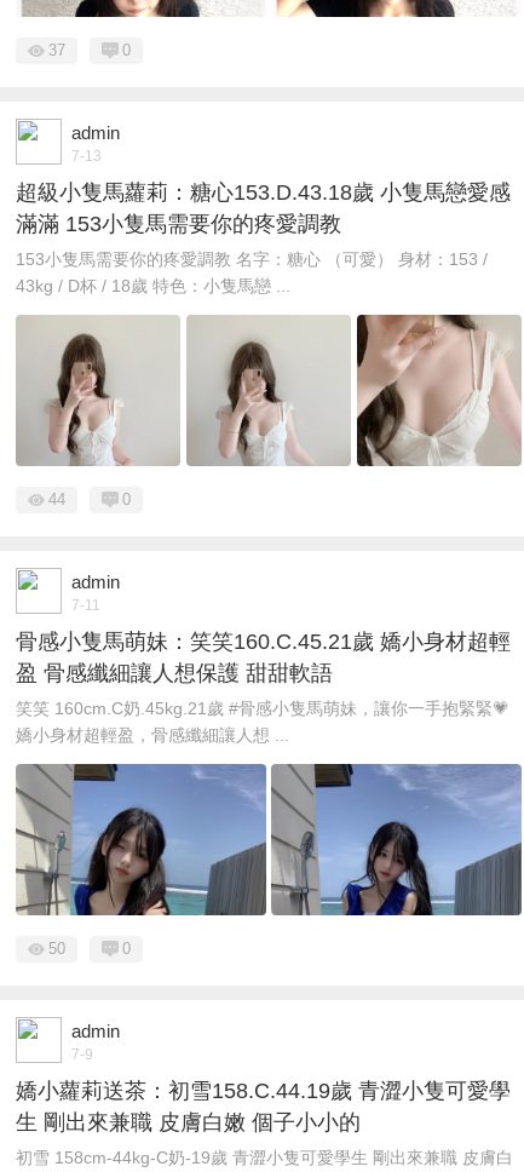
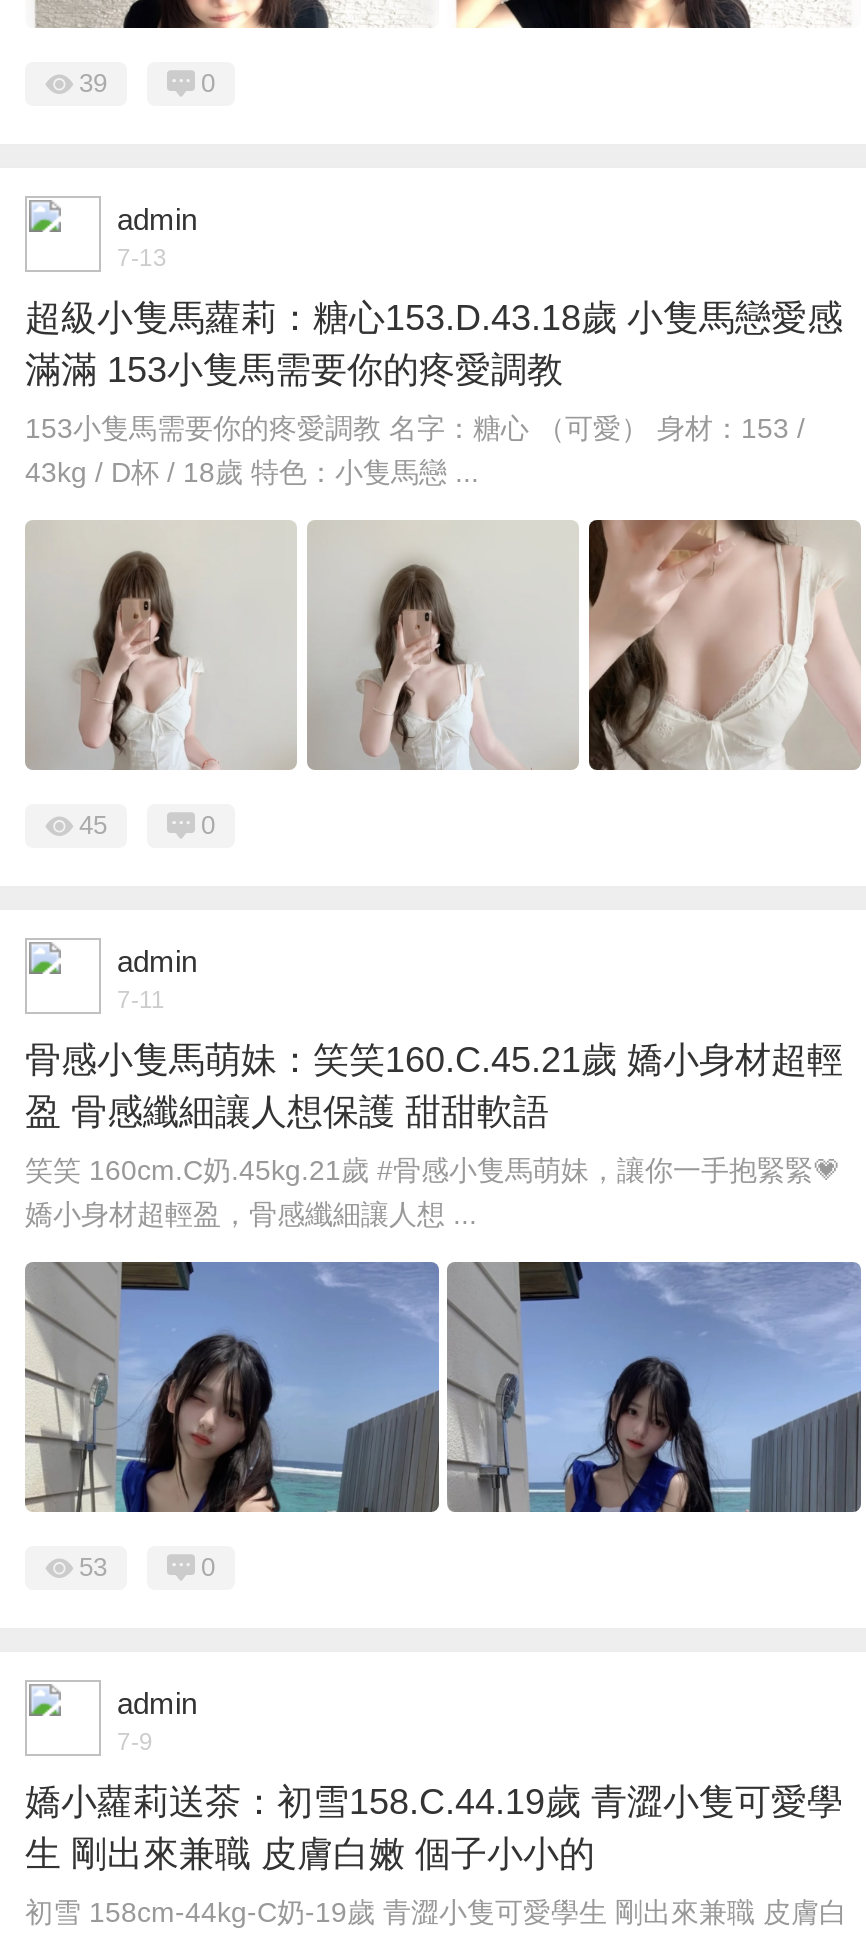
[48,41,65,59] 37 -> [79,68,107,98] 39
[48,490,65,508] 44 -> [79,810,107,840] 45
[48,939,65,958] 50 -> [79,1552,107,1582] 53

